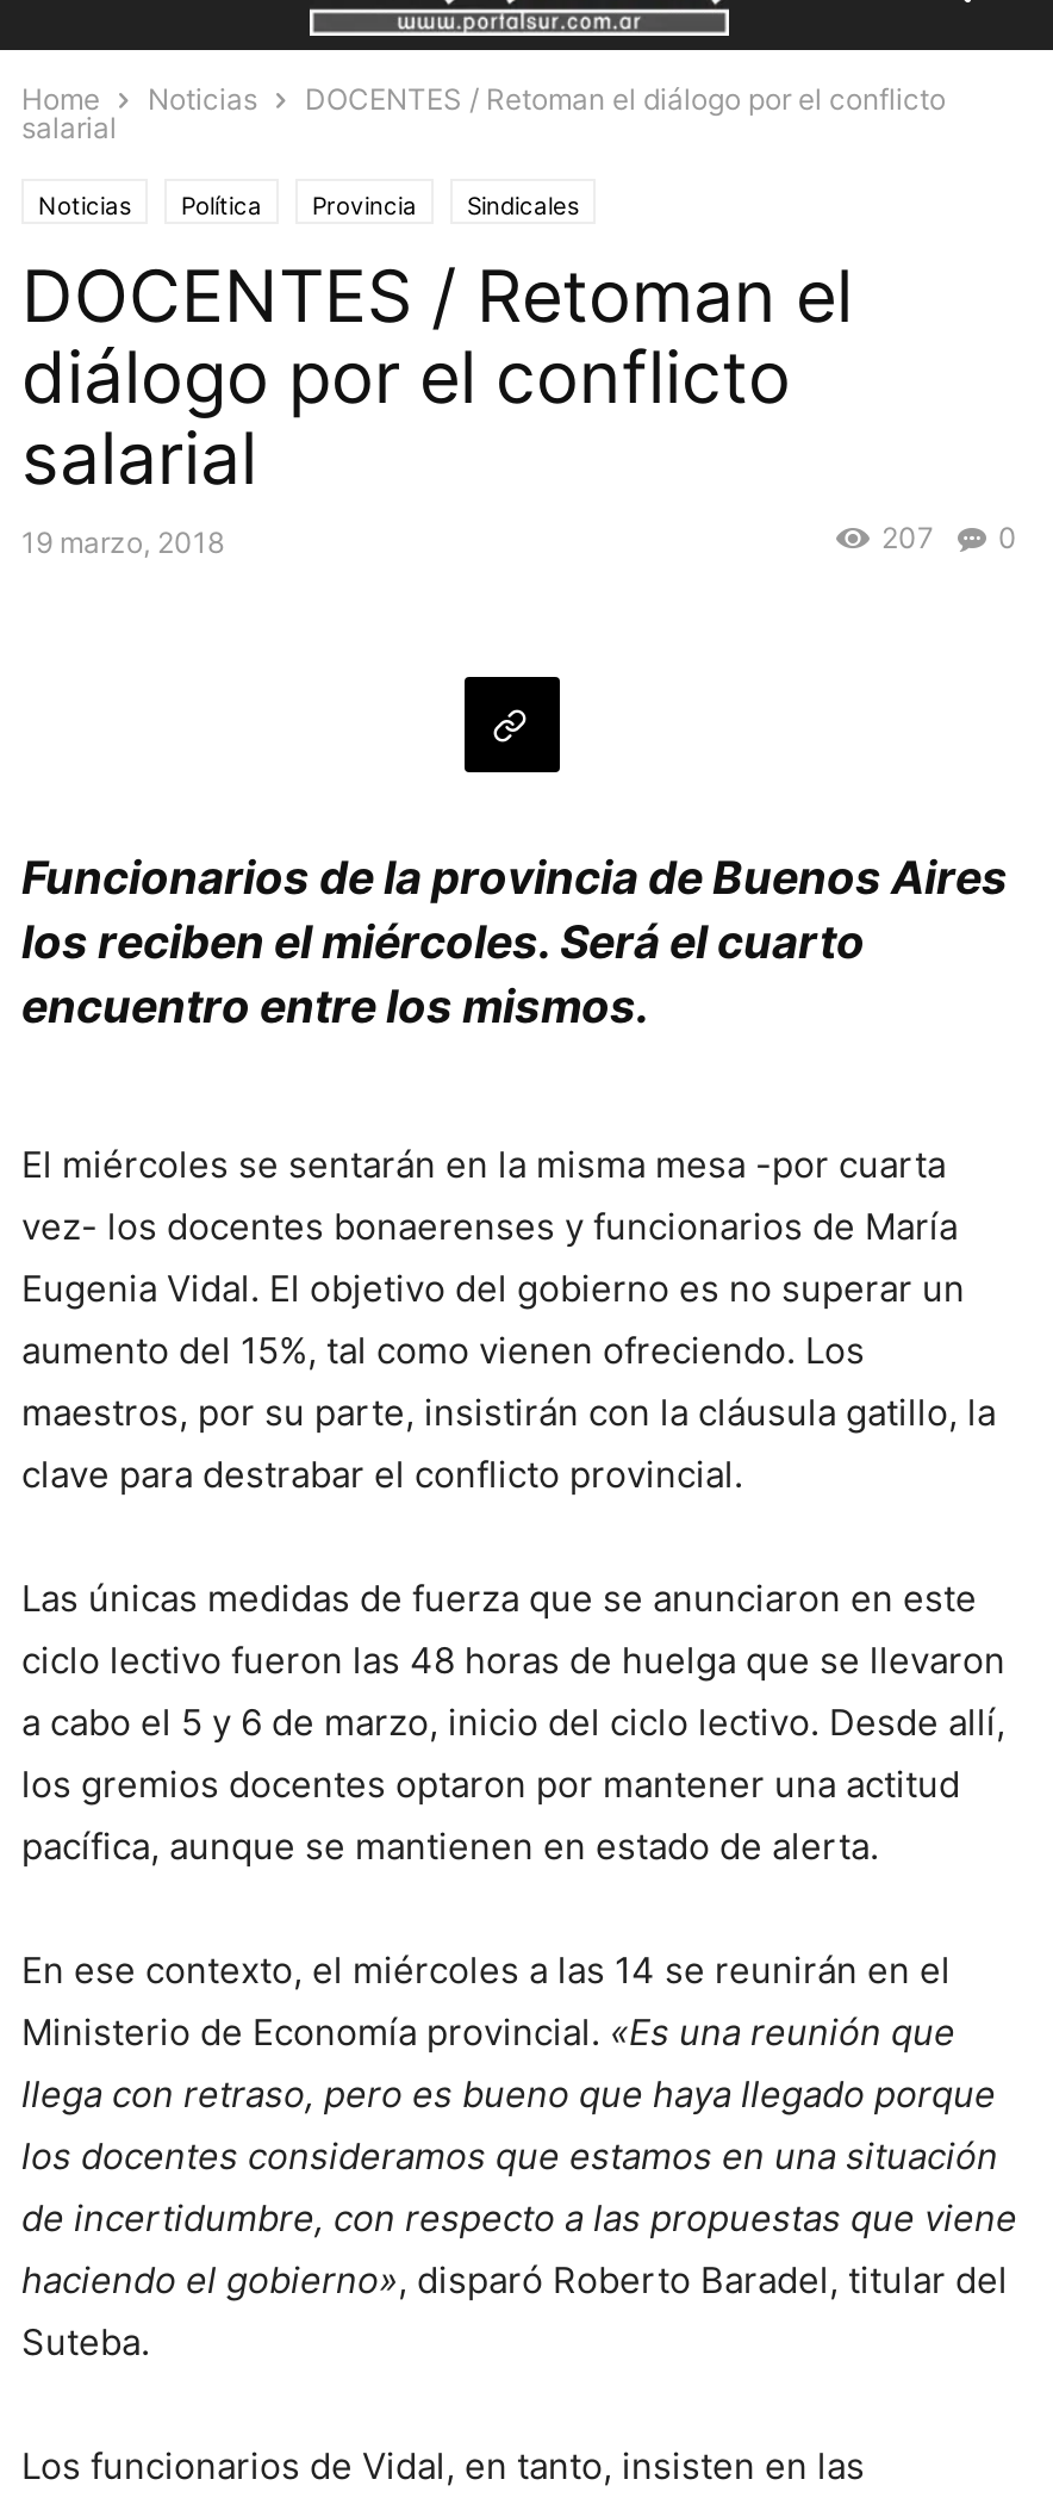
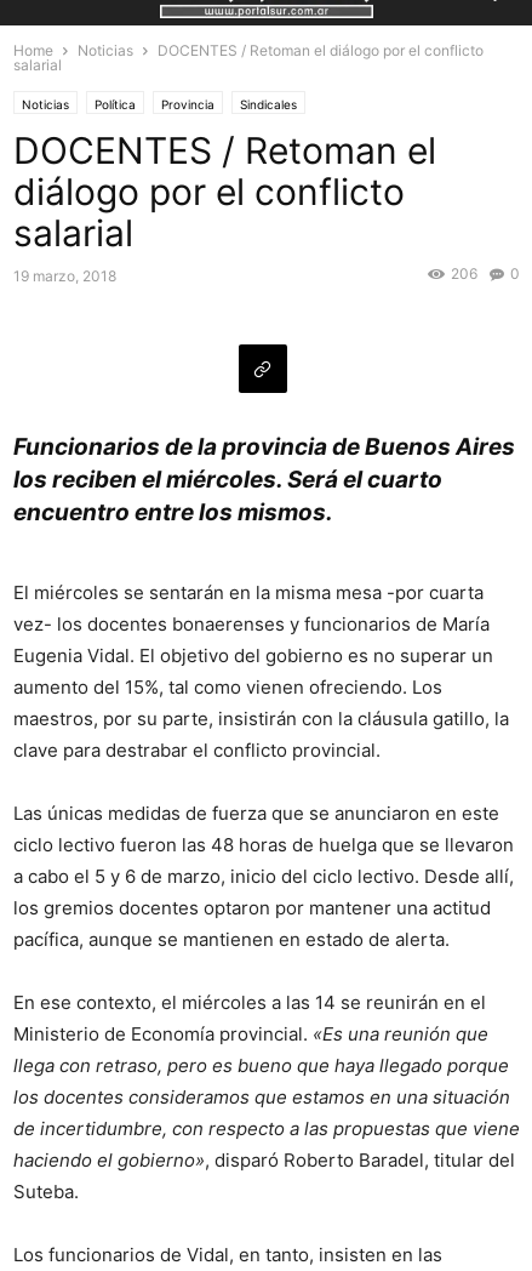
[881,520,1017,555] 207 0 -> [451,264,520,283] 206 0

